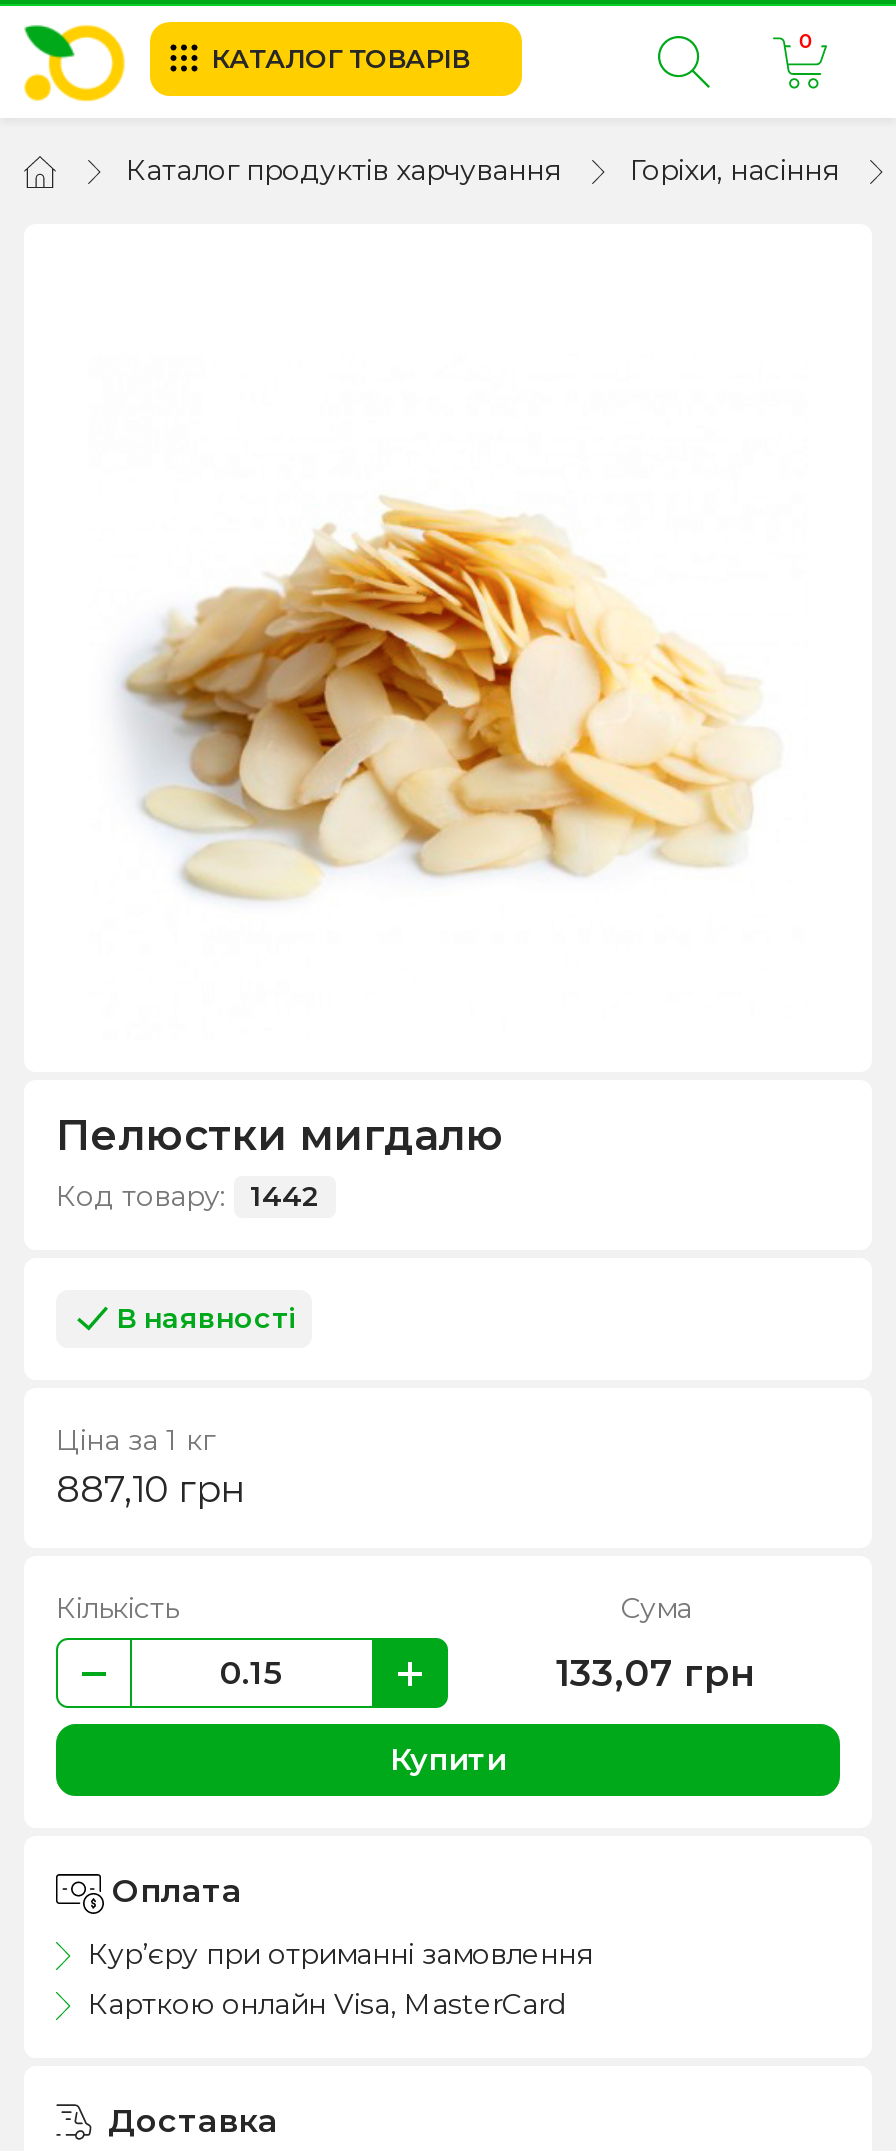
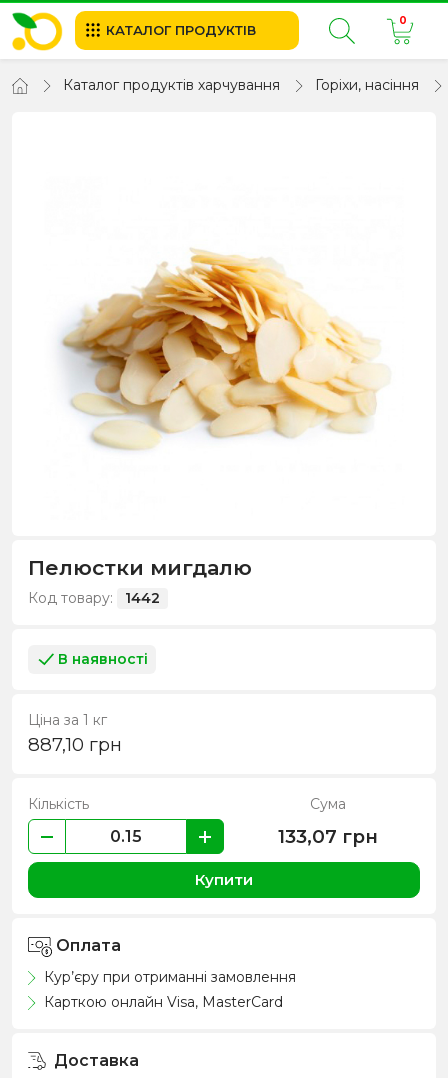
[211,42,469,74] КАТАЛОГ ТОВАРІВ -> [106,22,256,38] КАТАЛОГ ПРОДУКТІВ

